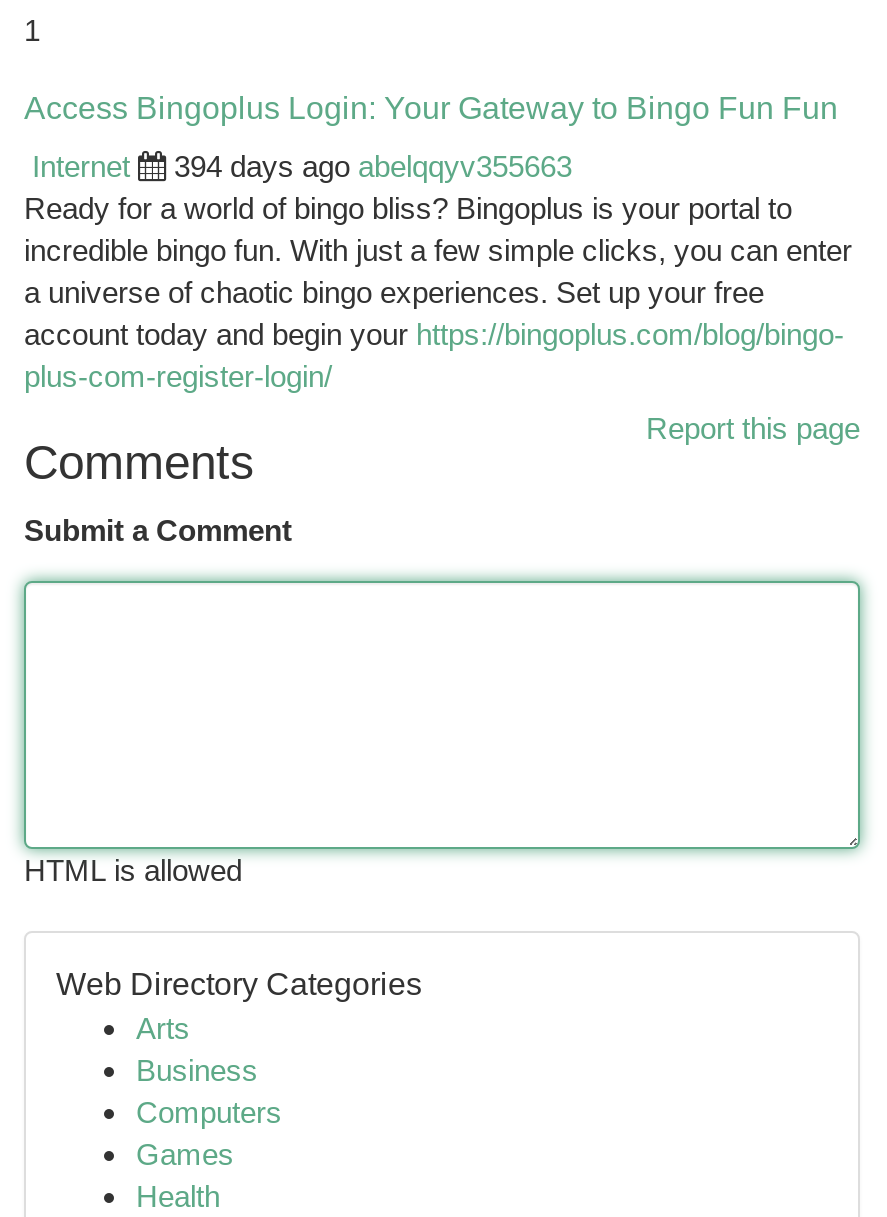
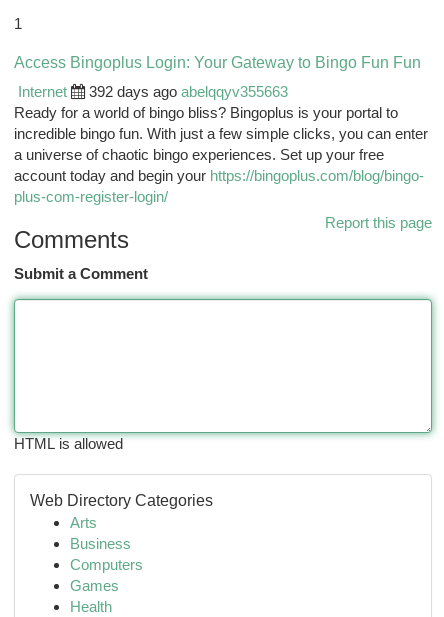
[174,149,572,183] 394 days ago abelqqyv355663 -> [89,83,288,100] 392 days ago abelqqyv355663

